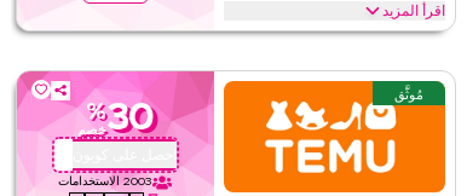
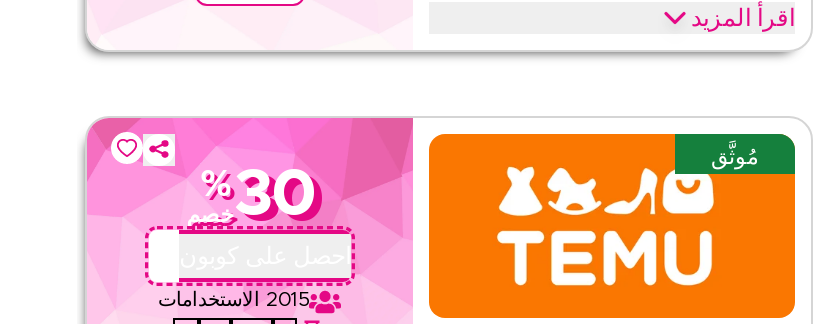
[59,176,153,188] 2003 الاستخدامات -> [158,290,310,310] 2015 الاستخدامات

